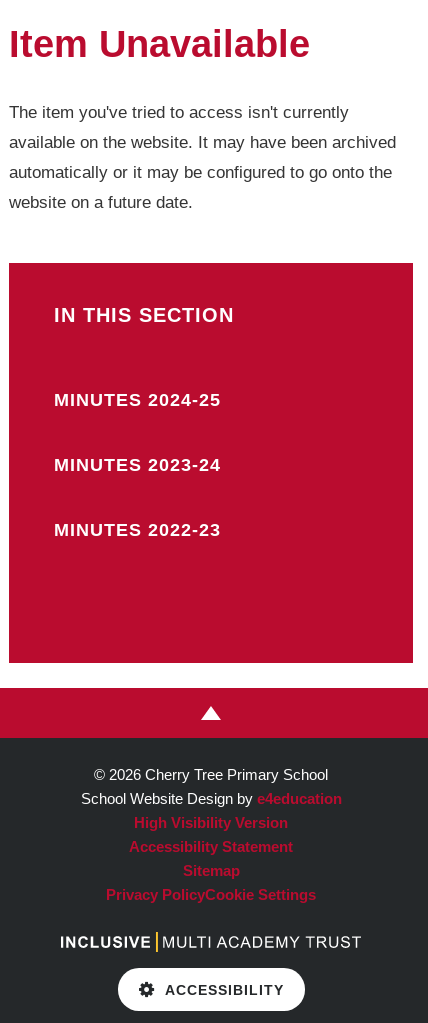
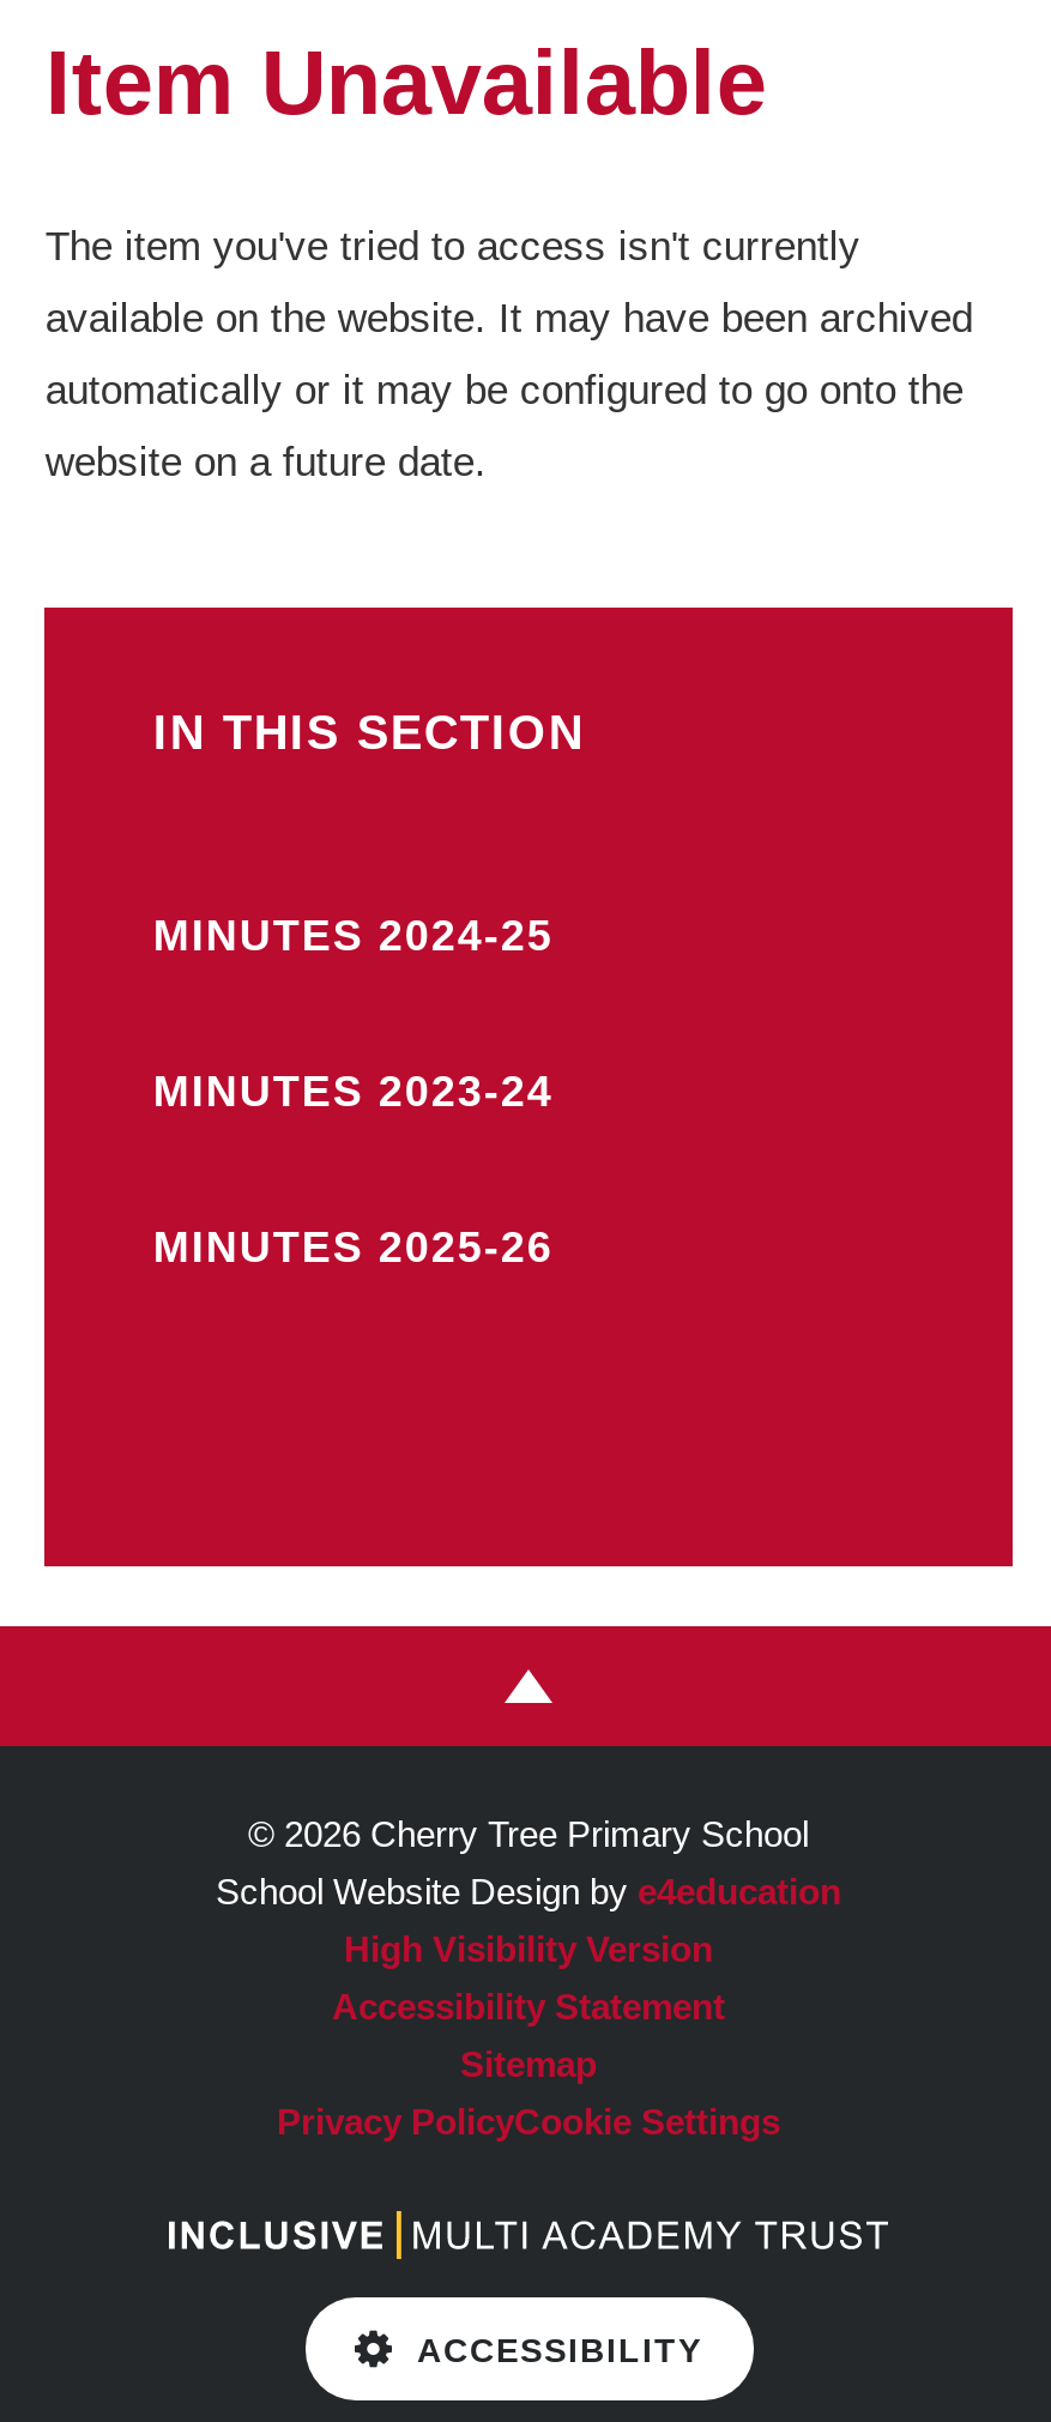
[54,520,221,540] MINUTES 2022-23 -> [153,1224,553,1272] MINUTES 2025-26

